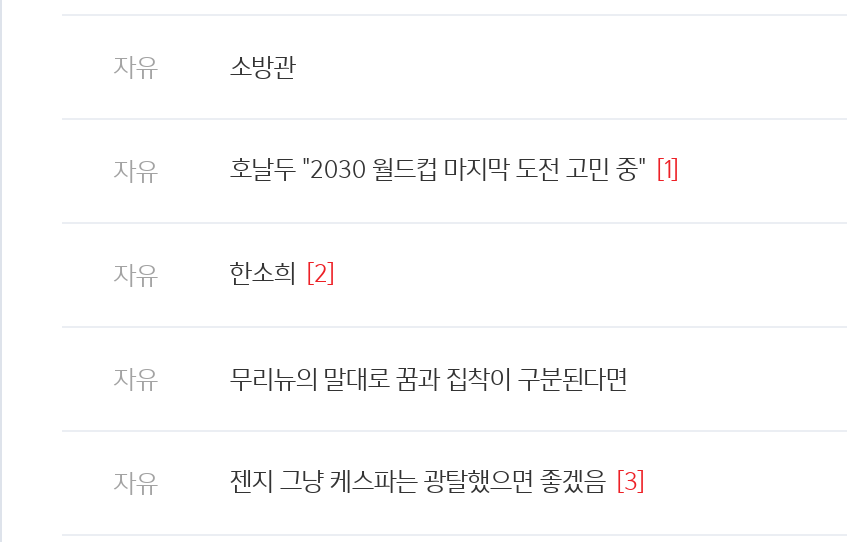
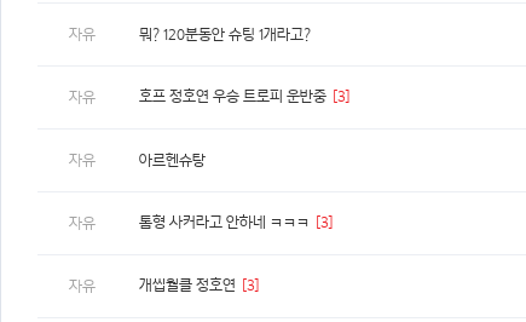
[230,52,296,82] 소방관 -> [139,25,311,44] 뭐? 120분동안 슈팅 1개라고?
[230,154,678,184] 호날두 "2030 월드컵 마지막 도전 고민 중" [1] -> [139,87,349,105] 호프 정호연 우승 트로피 운반중 [3]
[230,258,334,288] 한소희 [2] -> [139,151,206,169] 아르헨슈탕
[230,364,628,394] 무리뉴의 말대로 꿈과 집착이 구분된다면 -> [139,213,333,231] 톰형 사커라고 안하네 ㅋㅋㅋ [3]
[230,466,644,496] 젠지 그냥 케스파는 광탈했으면 좋겠음 [3] -> [139,276,259,294] 개씹월클 정호연 [3]

